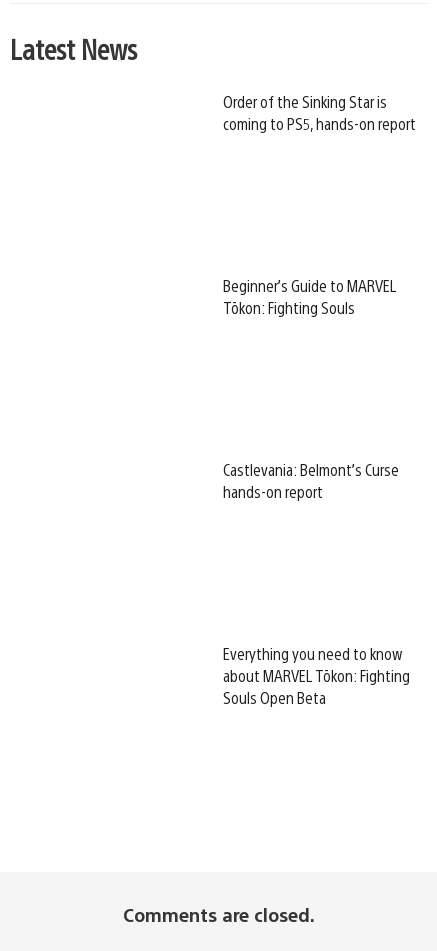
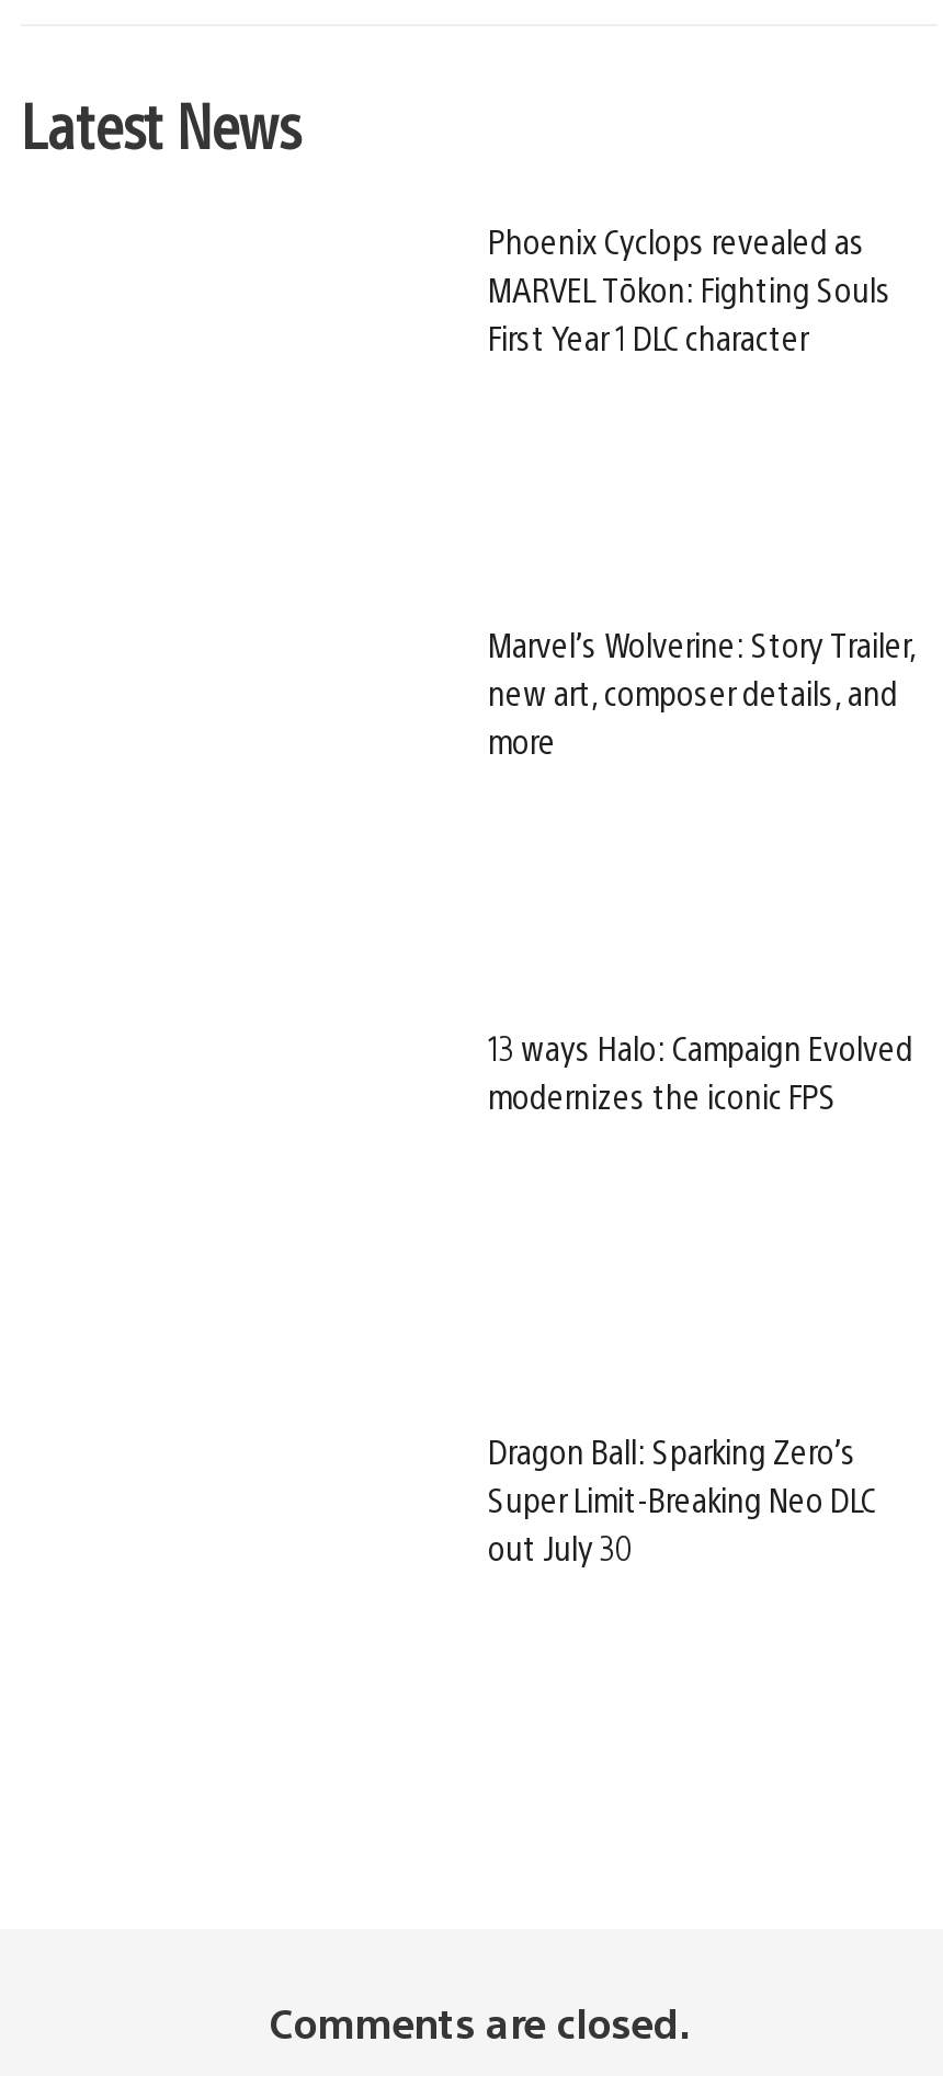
[223,91,416,134] Order of the Sinking Star is | coming to PS5, hands-on report -> [488,217,891,360] Phoenix Cyclops revealed as | MARVEL Tōkon: Fighting Souls | First Year 1 DLC character
[223,275,396,318] Beginner’s Guide to MARVEL | Tōkon: Fighting Souls -> [488,620,916,763] Marvel’s Wolverine: Story Trailer, | new art, composer details, and | more
[223,459,399,502] Castlevania: Belmont’s Curse | hands-on report -> [488,1024,913,1118] 13 ways Halo: Campaign Evolved | modernizes the iconic FPS
[223,643,410,708] Everything you need to know | about MARVEL Tōkon: Fighting | Souls Open Beta -> [488,1427,876,1570] Dragon Ball: Sparking Zero’s | Super Limit-Breaking Neo DLC | out July 30

